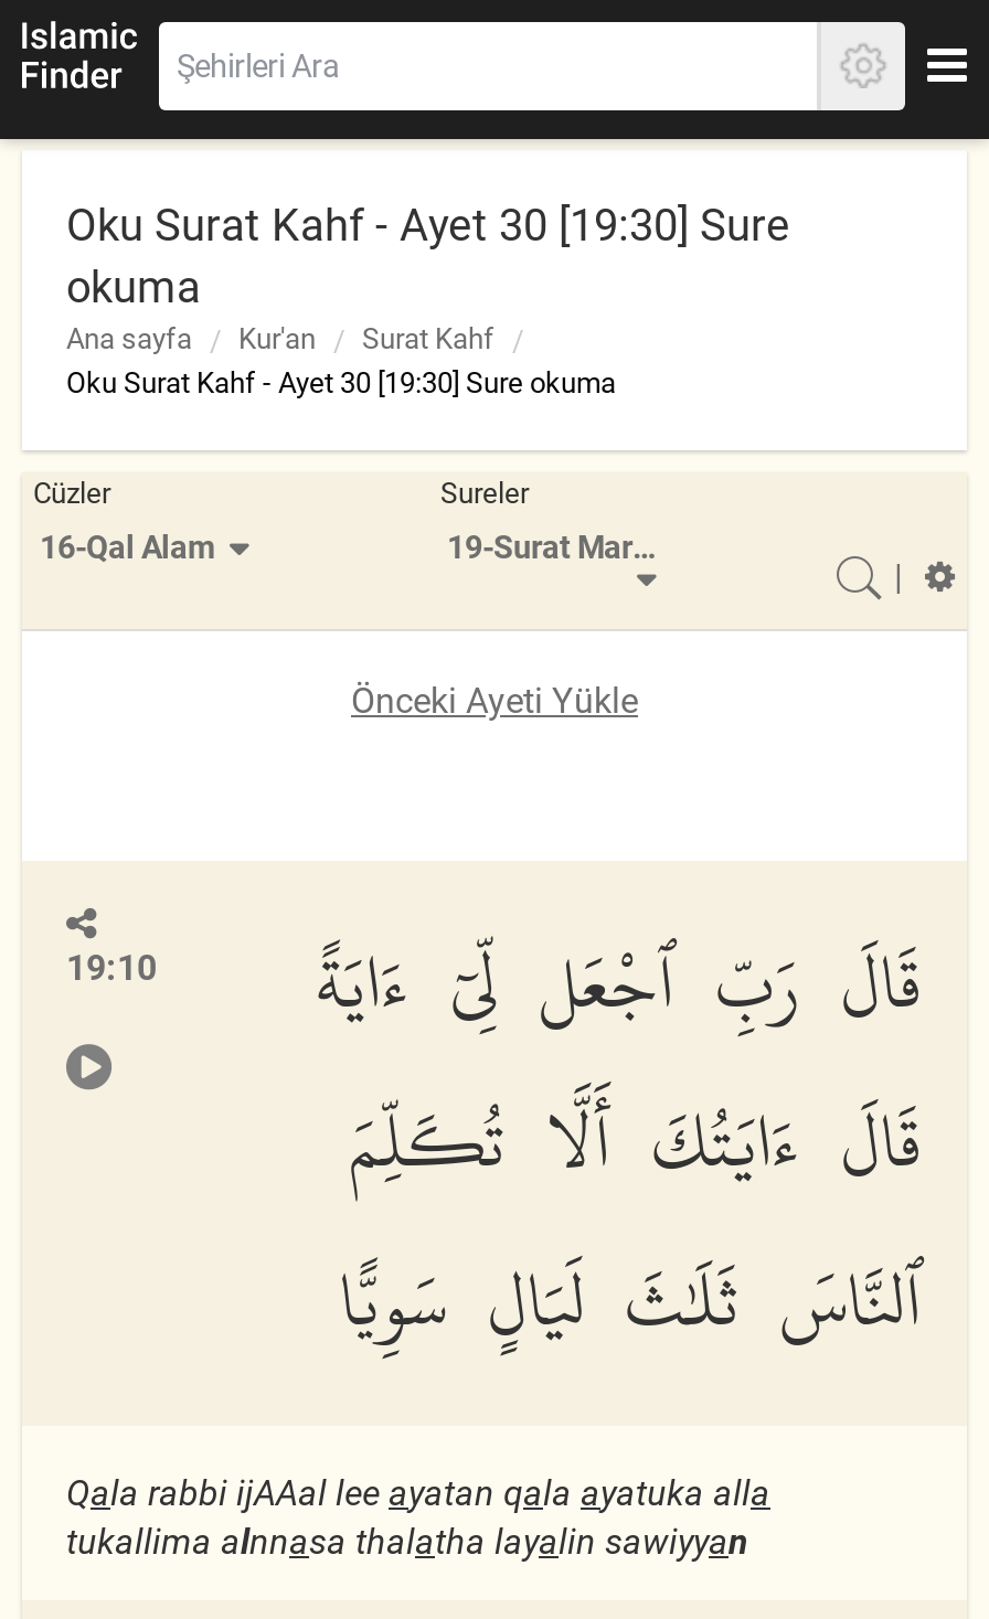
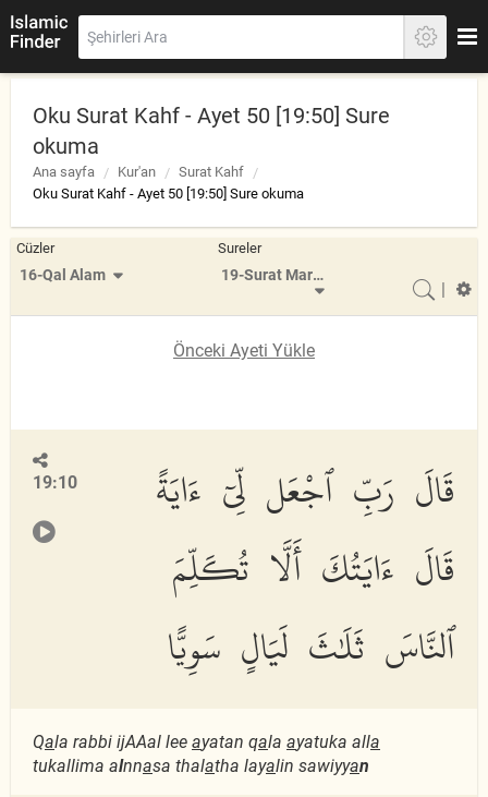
[66,199,790,252] Oku Surat Kahf - Ayet 30 [19:30] Sure -> [33,102,390,129] Oku Surat Kahf - Ayet 50 [19:50] Sure
[66,366,616,400] Oku Surat Kahf - Ayet 30 [19:30] Sure okuma -> [33,185,304,202] Oku Surat Kahf - Ayet 50 [19:50] Sure okuma

